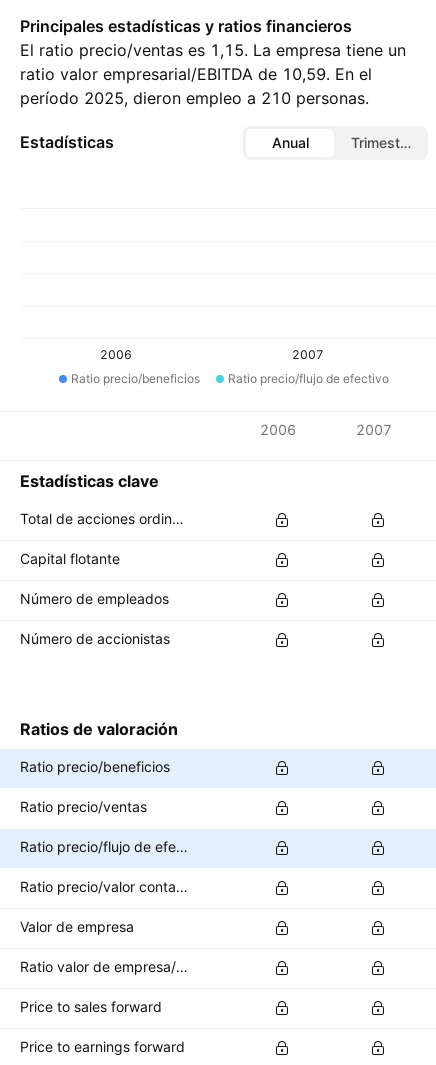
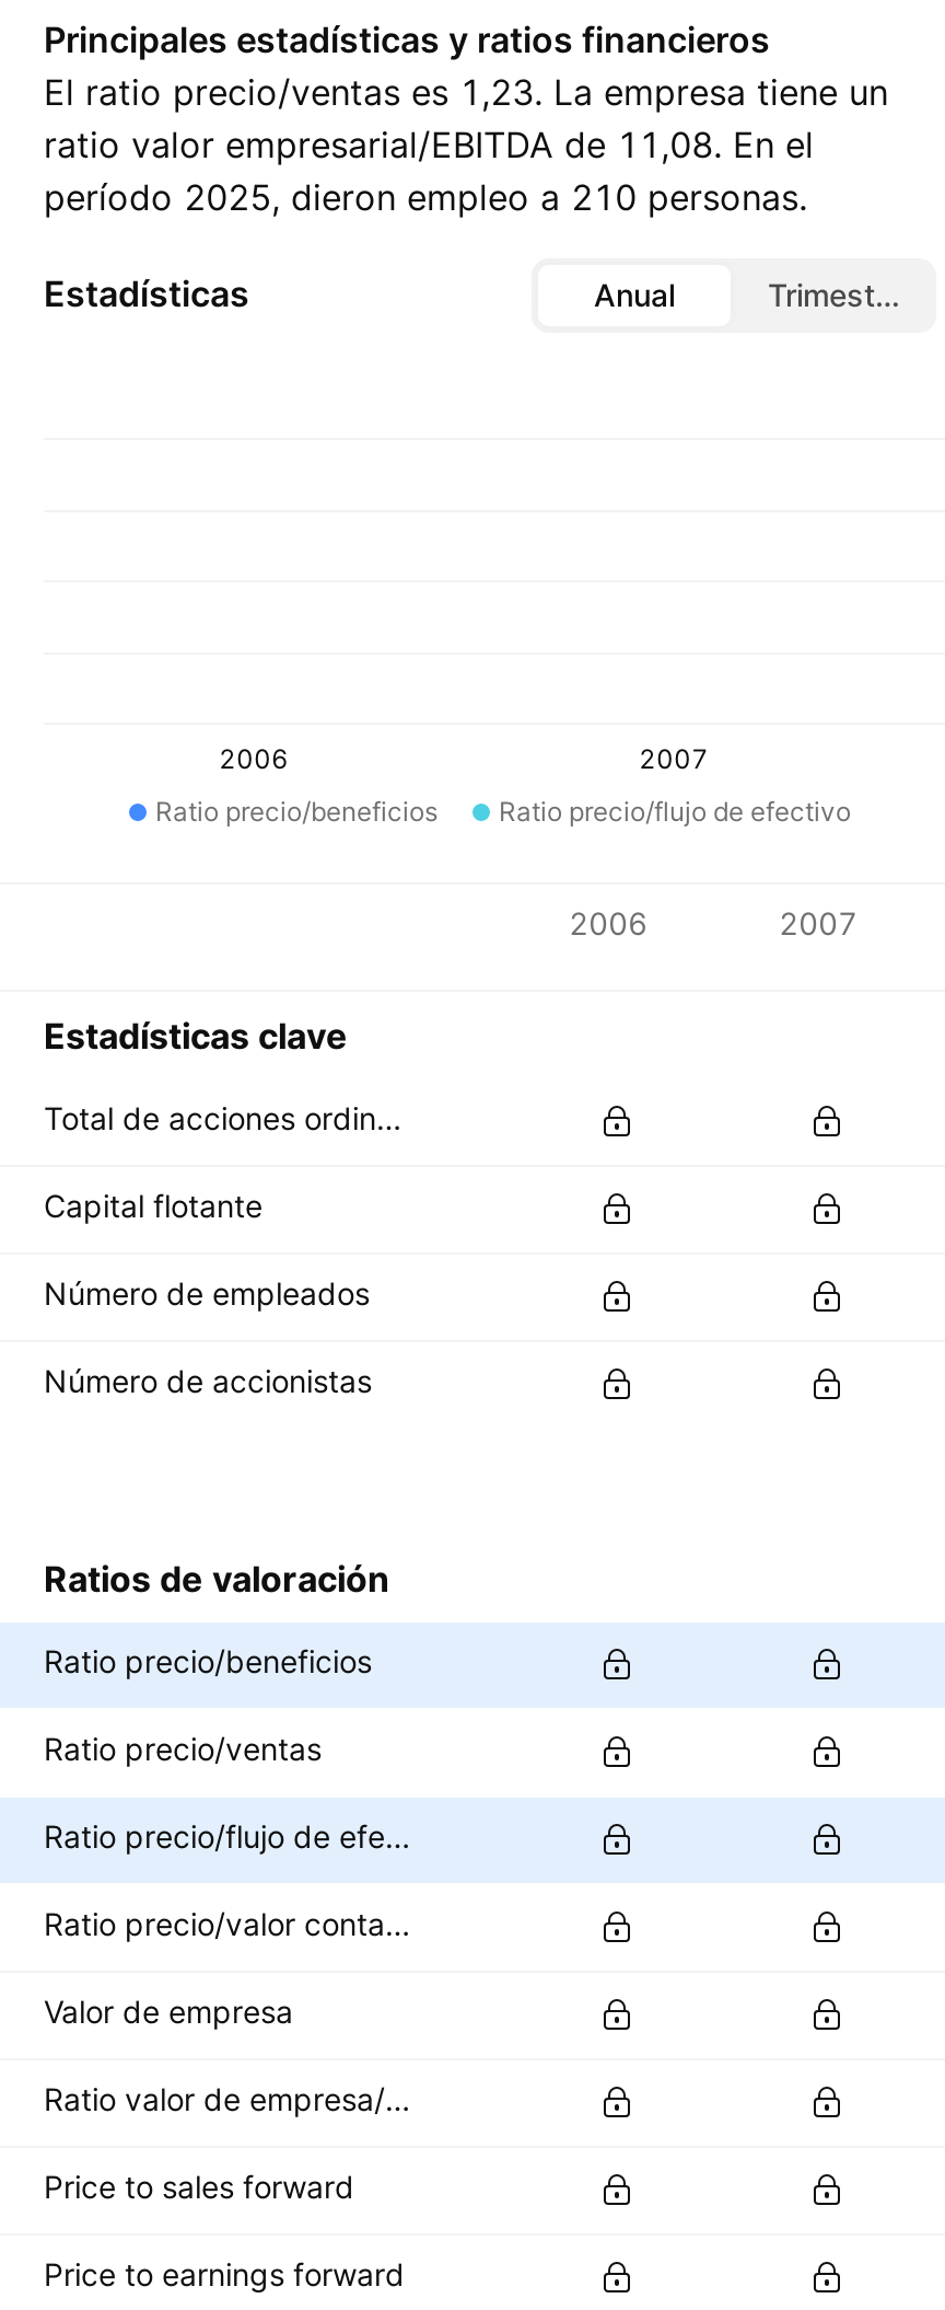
[20,40,406,60] El ratio precio/ventas es 1,15. La empresa tiene un -> [44,70,888,114] El ratio precio/ventas es 1,23. La empresa tiene un
[20,64,372,84] ratio valor empresarial/EBITDA de 10,59. En el -> [44,123,814,166] ratio valor empresarial/EBITDA de 11,08. En el

